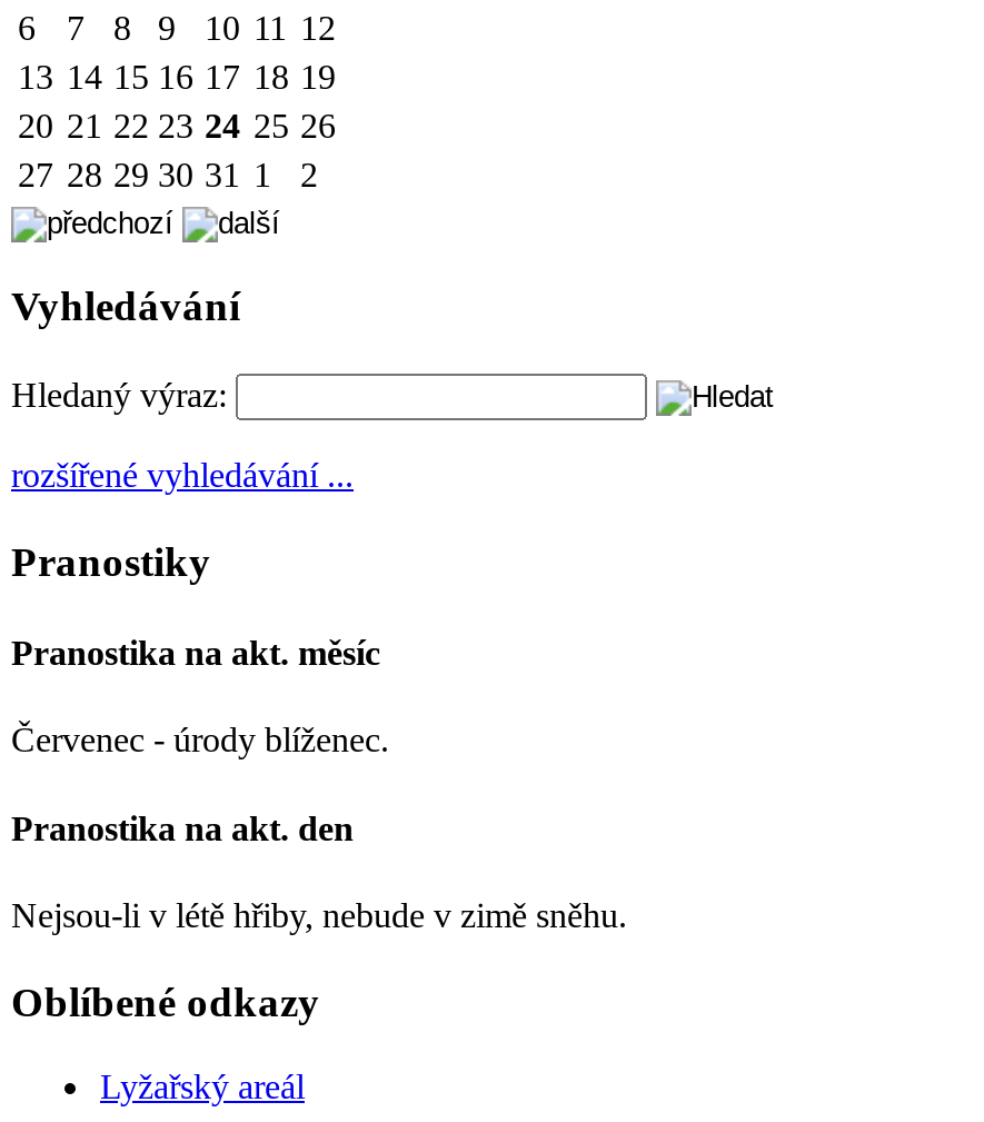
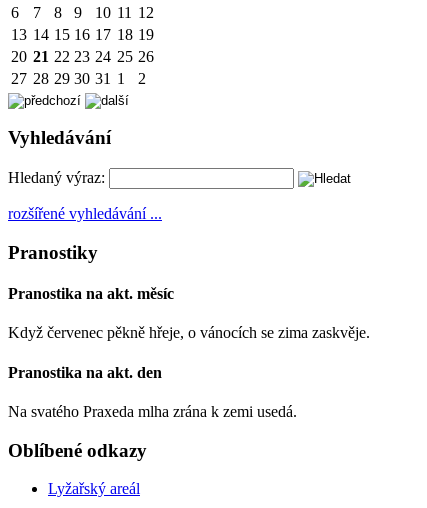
[11,721,389,759] Červenec - úrody blíženec. -> [8,324,370,341] Když červenec pěkně hřeje, o vánocích se zima zaskvěje.
[11,896,627,934] Nejsou-li v létě hřiby, nebude v zimě sněhu. -> [8,403,297,420] Na svatého Praxeda mlha zrána k zemi usedá.

